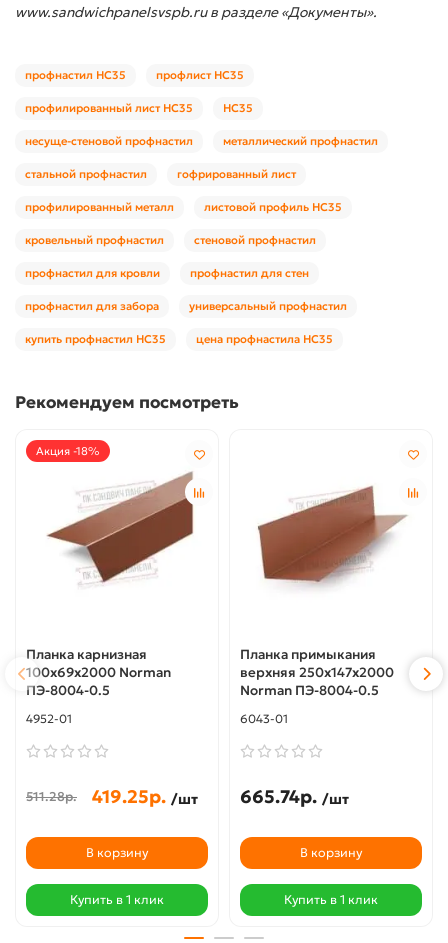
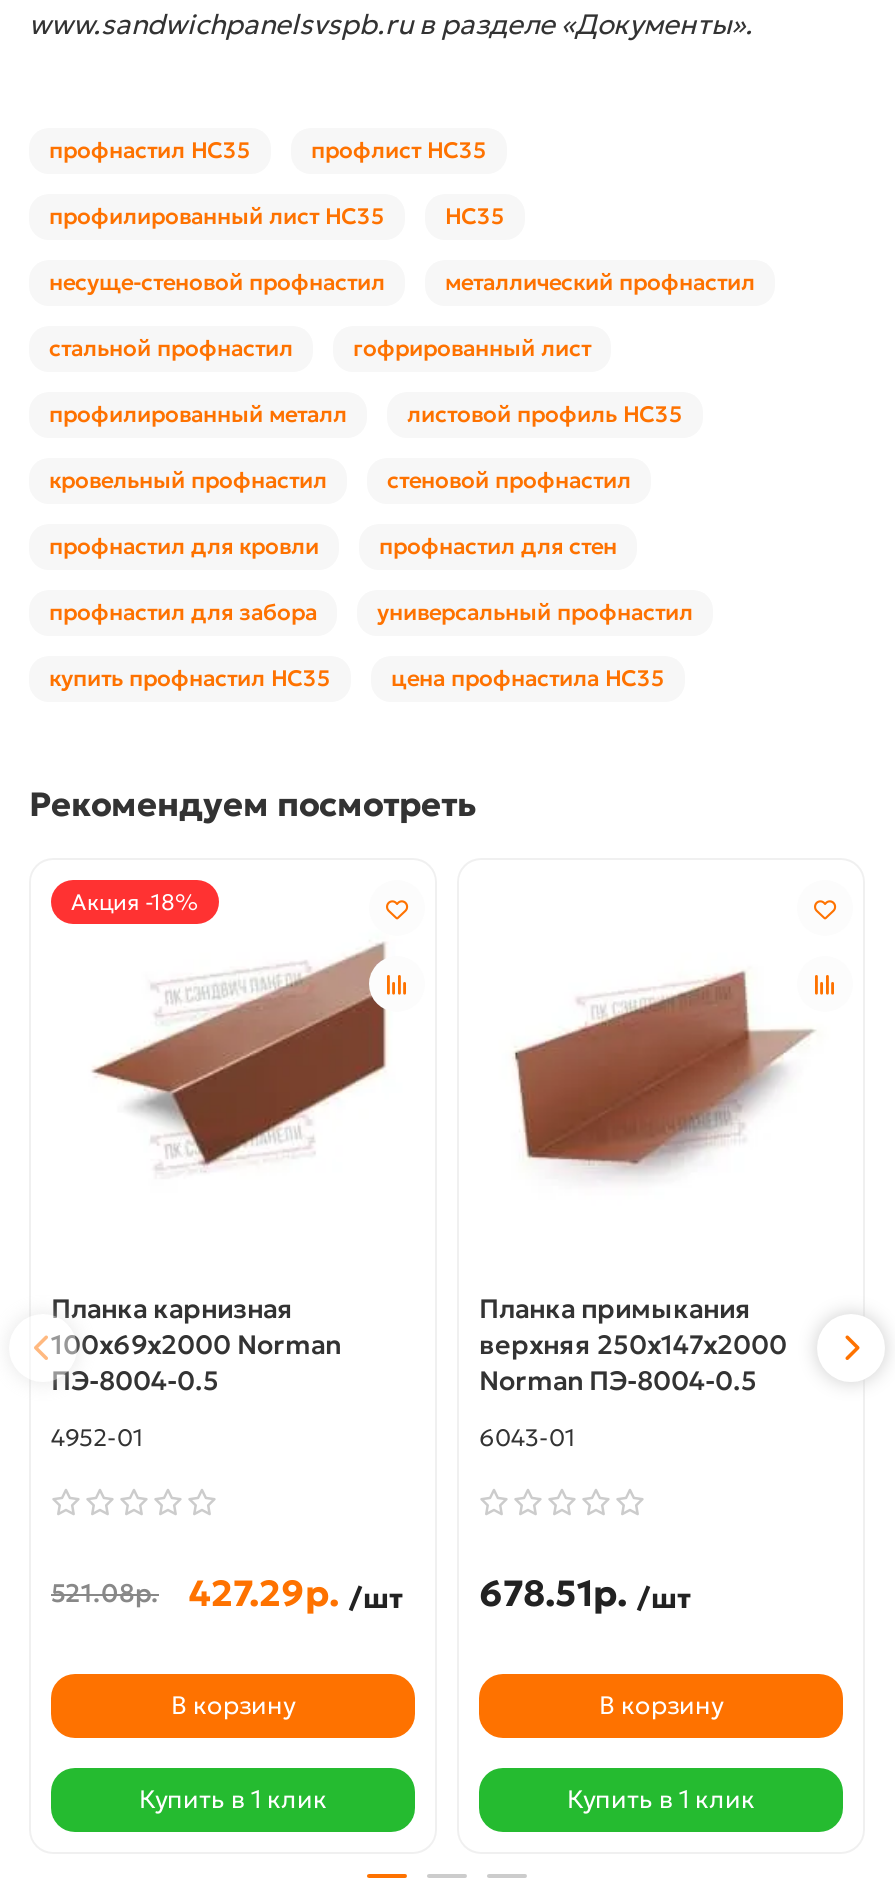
[26,785,198,808] 511.28р. | 419.25р. /шт -> [51,1569,403,1615] 521.08р. | 427.29р. /шт
[240,785,349,808] 665.74р. /шт -> [479,1569,691,1615] 678.51р. /шт

